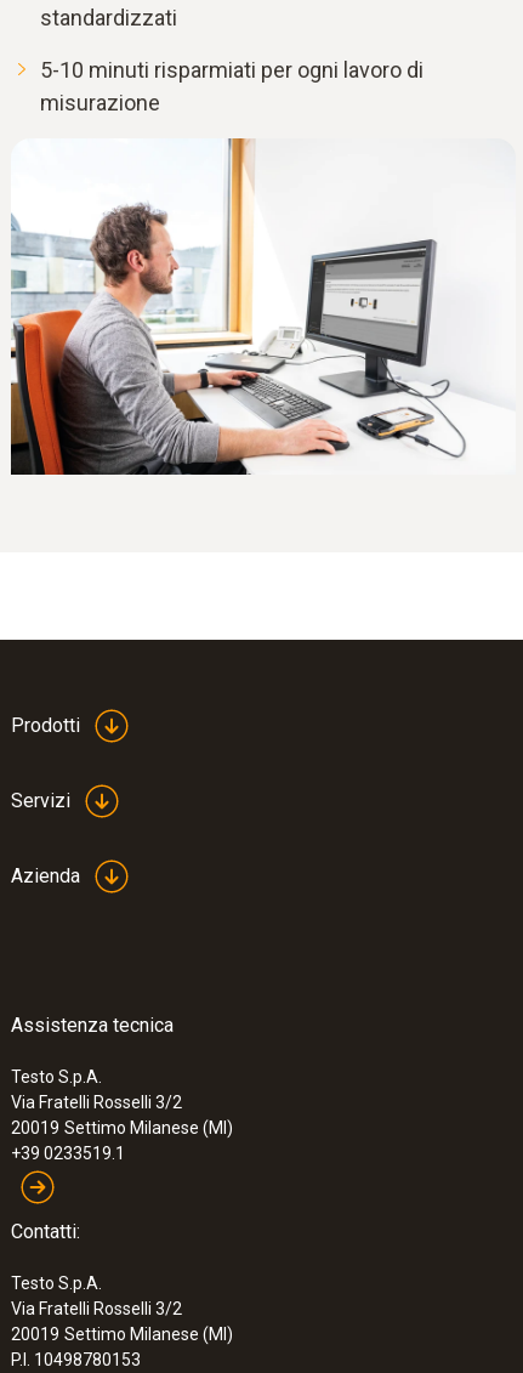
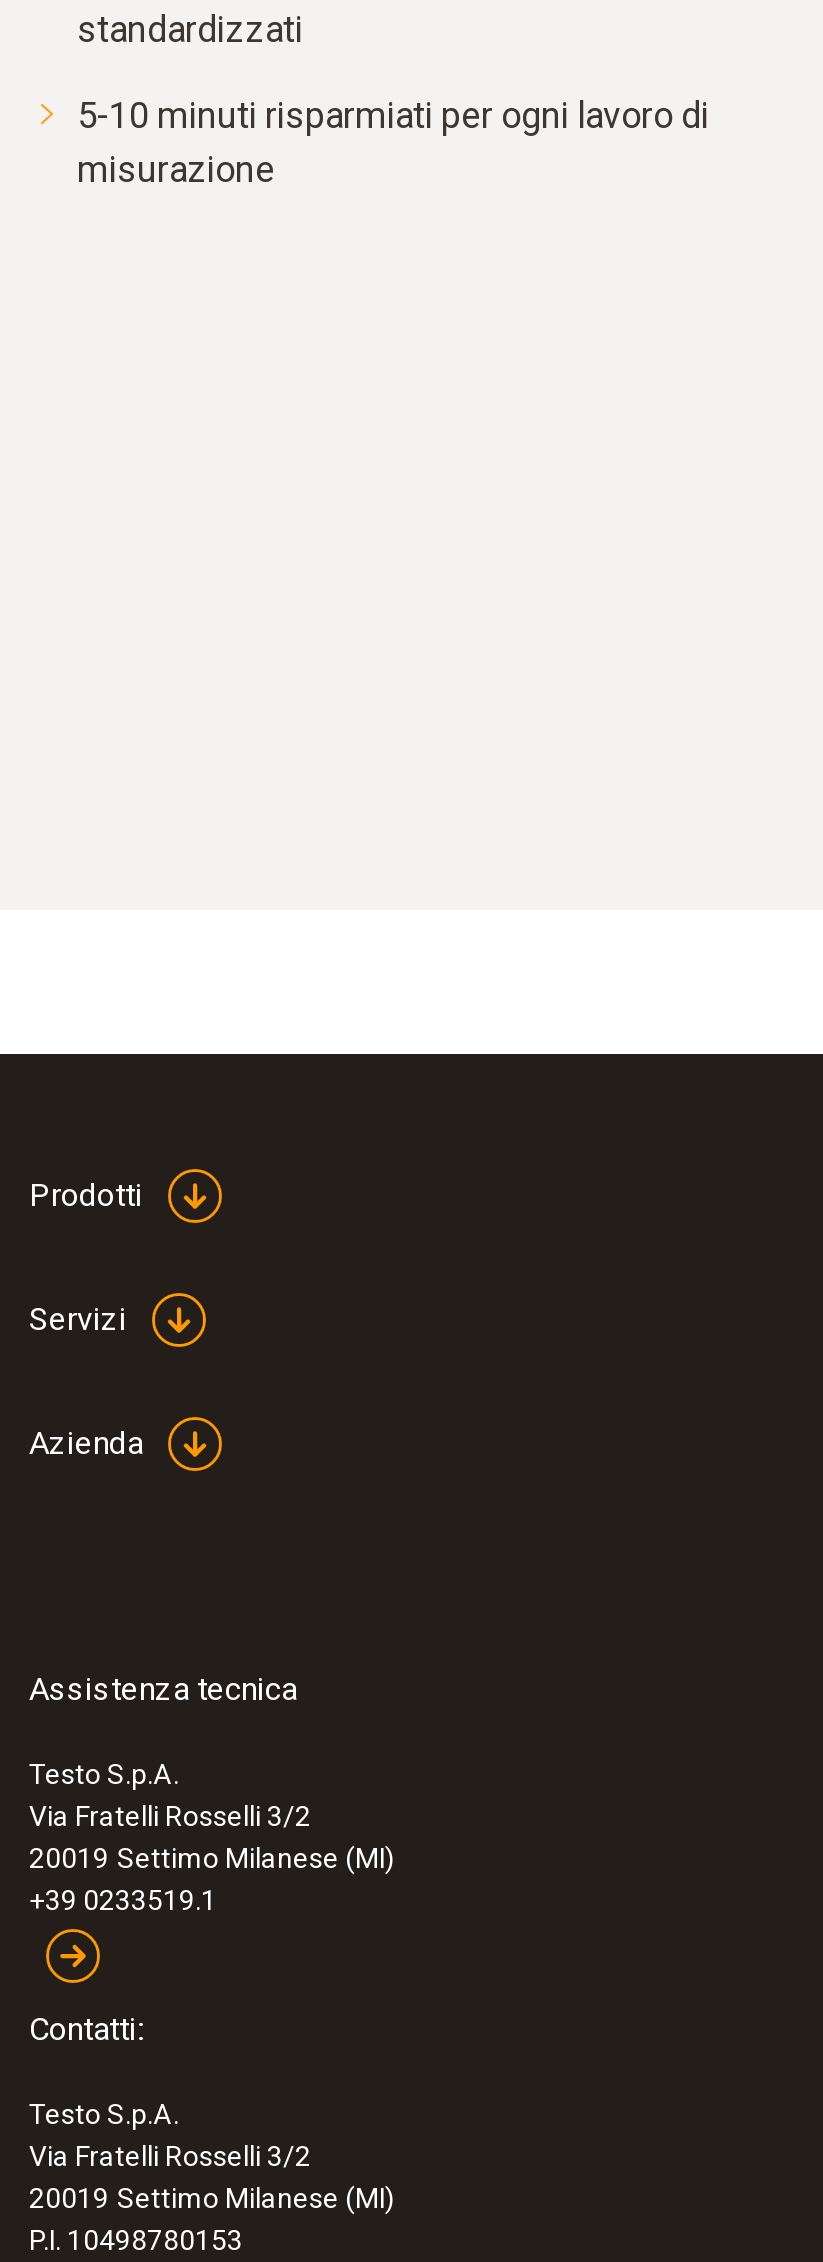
[10,137,466,476] [image] -> none

